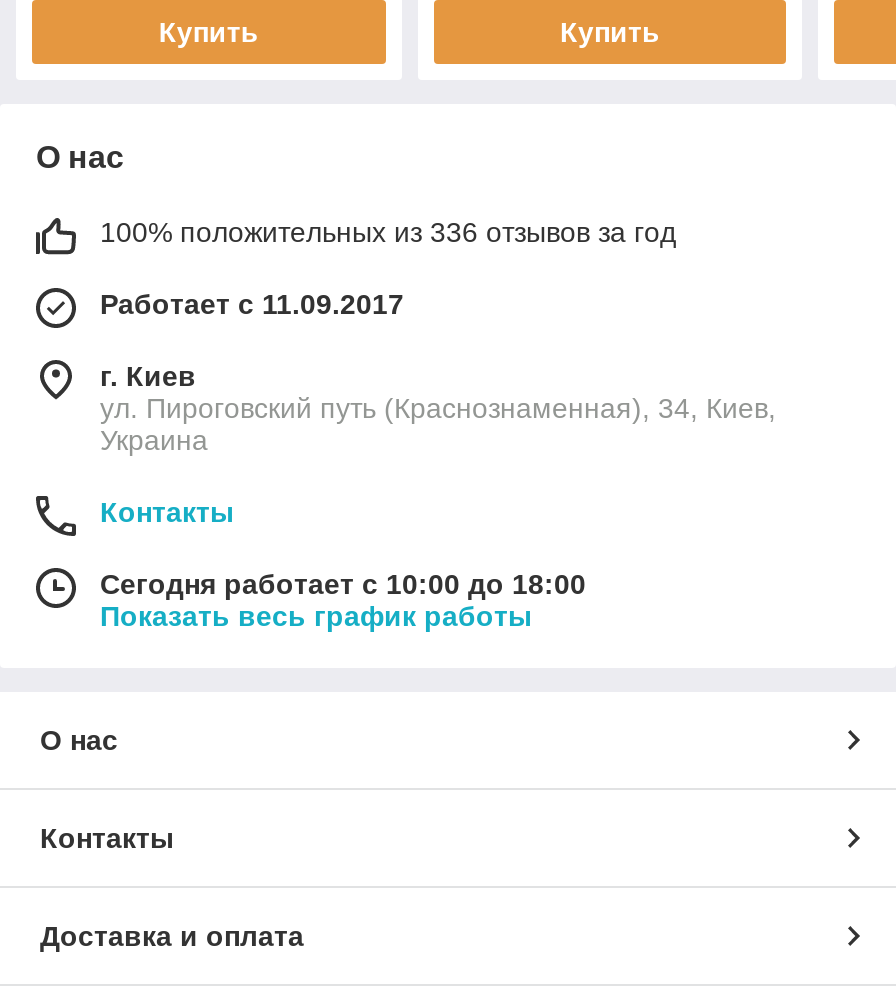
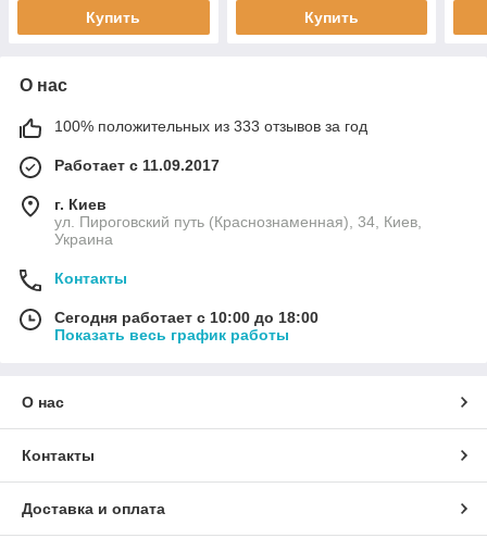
[100,216,676,248] 100% положительных из 336 отзывов за год -> [54,117,367,135] 100% положительных из 333 отзывов за год

